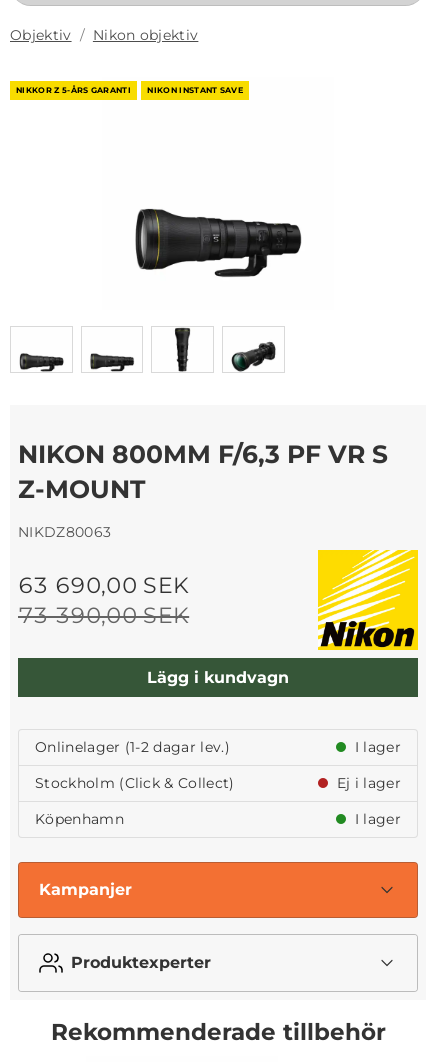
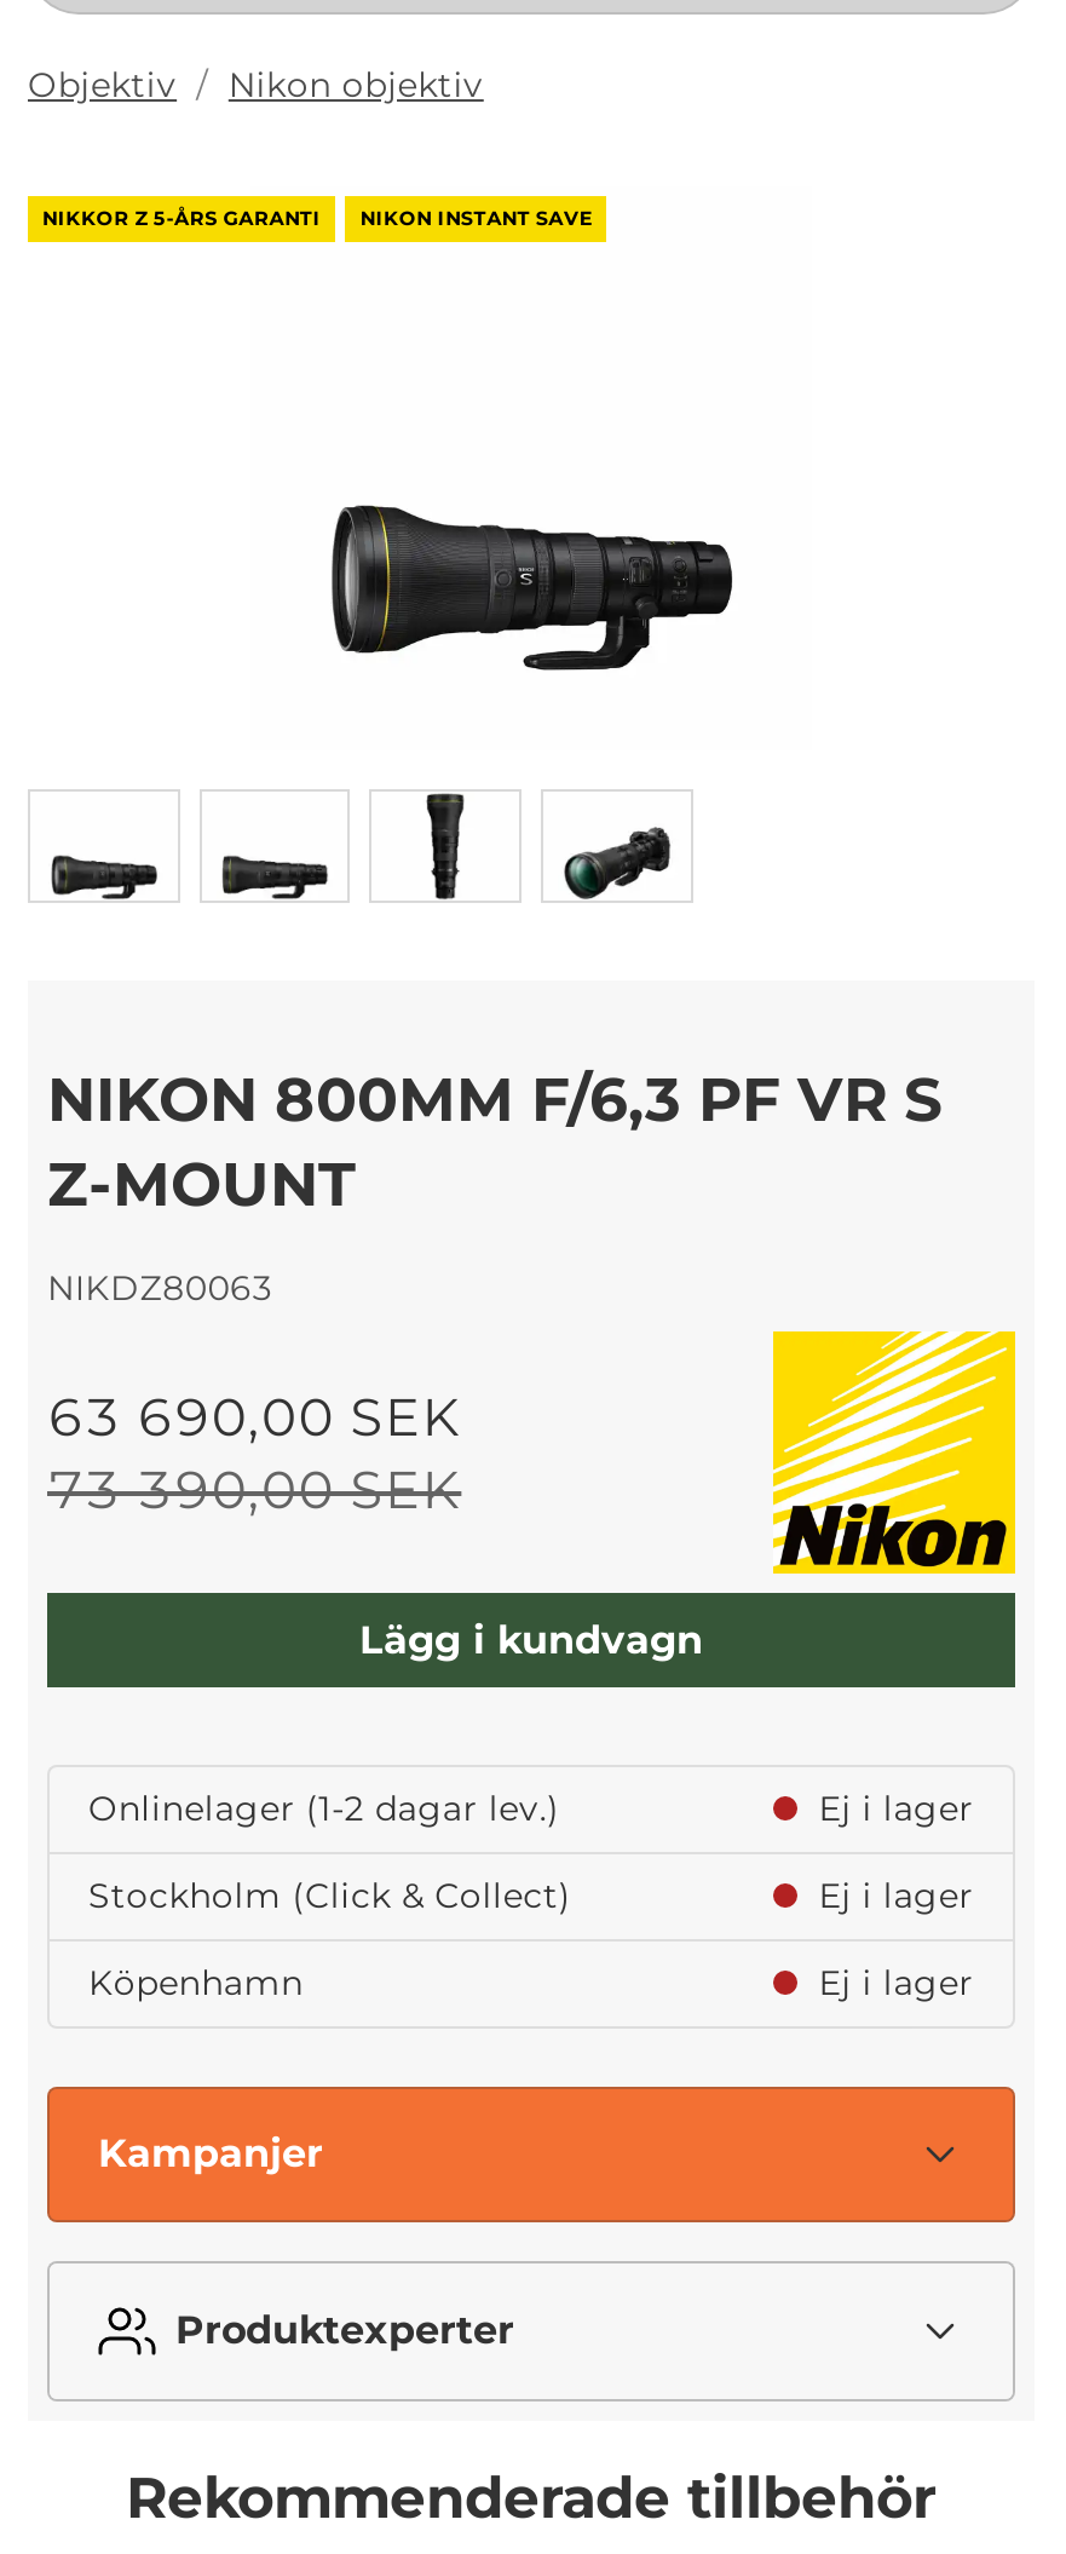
[350,738,401,756] I lager -> [808,1787,974,1830] Ej i lager
[350,810,401,828] I lager -> [808,1961,974,2005] Ej i lager

